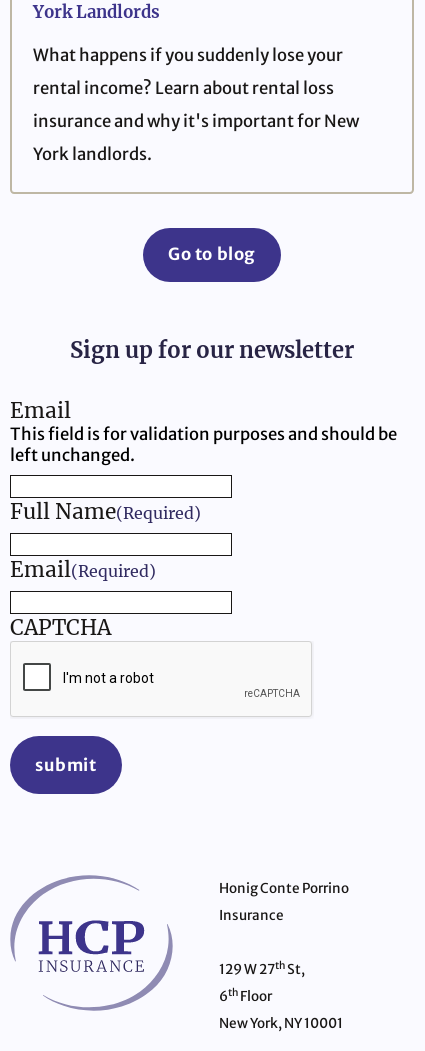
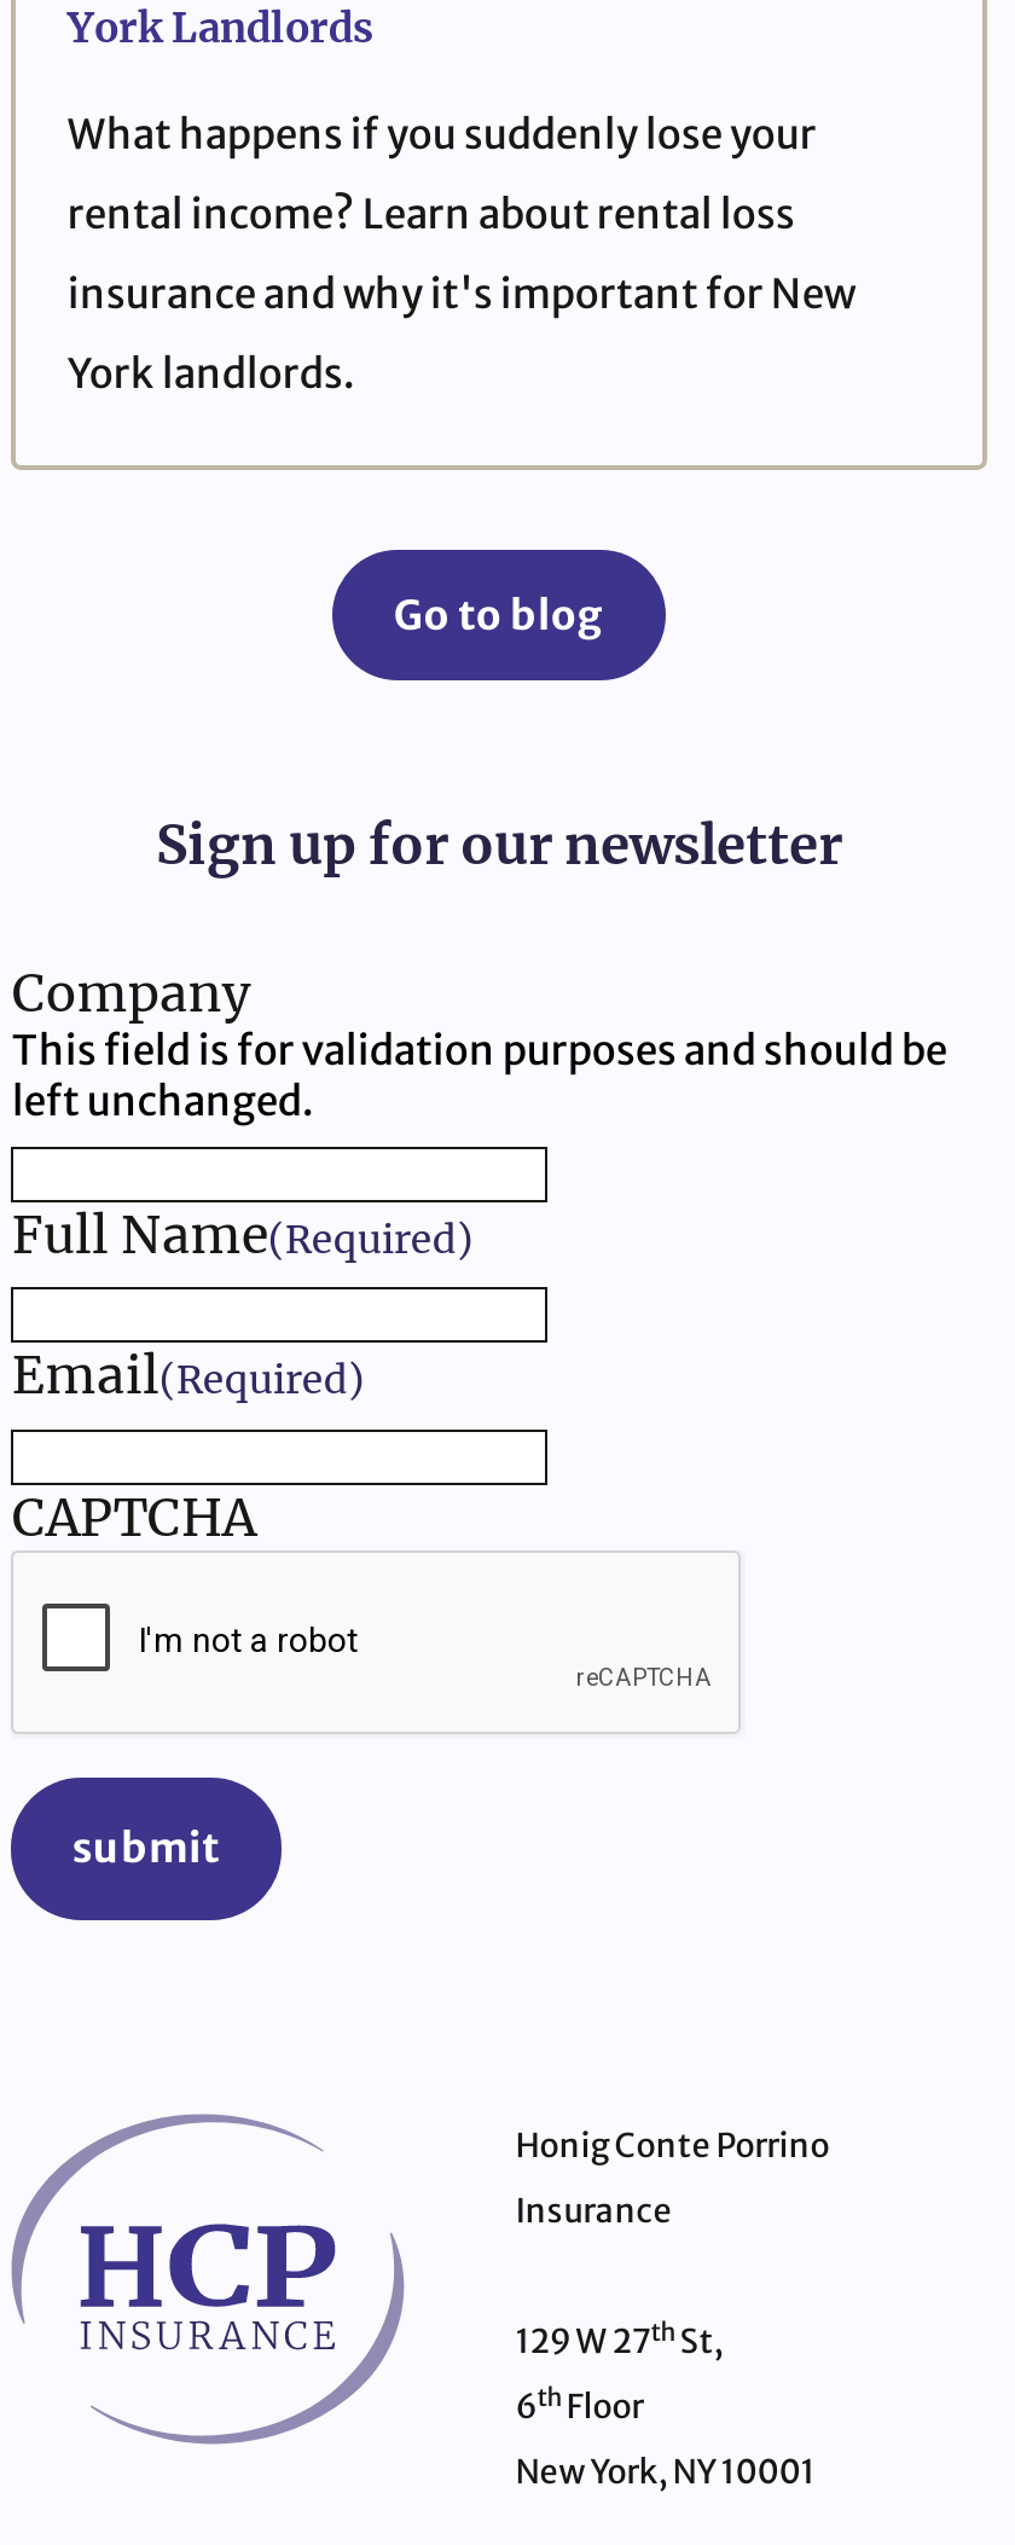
[10,397,71,424] Email -> [12,960,251,1026] Company

